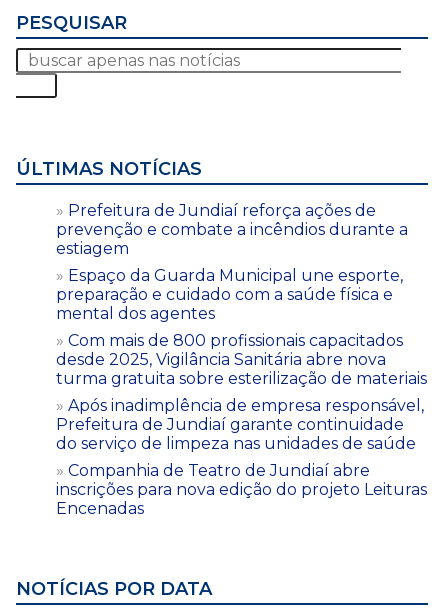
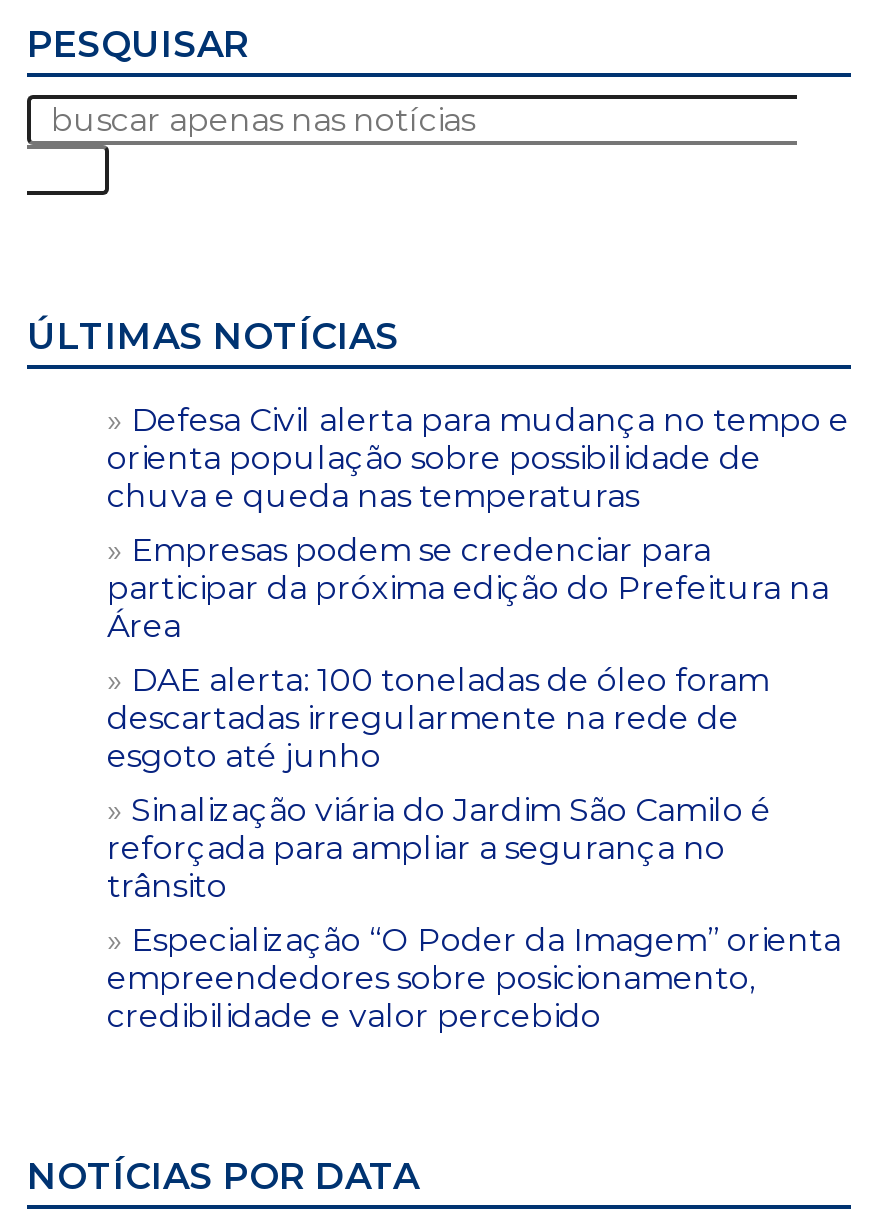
[56,201,427,518] Prefeitura de Jundiaí reforça ações de | prevenção e combate a incêndios durante a | estiagem | Espaço da Guarda Municipal une esporte, | preparação e cuidado com a saúde física e | mental dos agentes | Com mais de 800 profissionais capacitados | desde 2025, Vigilância Sanitária abre nova | turma gratuita sobre esterilização de materiais | Após inadimplência de empresa responsável, | Prefeitura de Jundiaí garante continuidade | do serviço de limpeza nas unidades de saúde | Companhia de Teatro de Jundiaí abre | inscrições para nova edição do projeto Leituras | Encenadas -> [107,401,849,1035] Defesa Civil alerta para mudança no tempo e | orienta população sobre possibilidade de | chuva e queda nas temperaturas | Empresas podem se credenciar para | participar da próxima edição do Prefeitura na | Área | DAE alerta: 100 toneladas de óleo foram | descartadas irregularmente na rede de | esgoto até junho | Sinalização viária do Jardim São Camilo é | reforçada para ampliar a segurança no | trânsito | Especialização “O Poder da Imagem” orienta | empreendedores sobre posicionamento, | credibilidade e valor percebido

